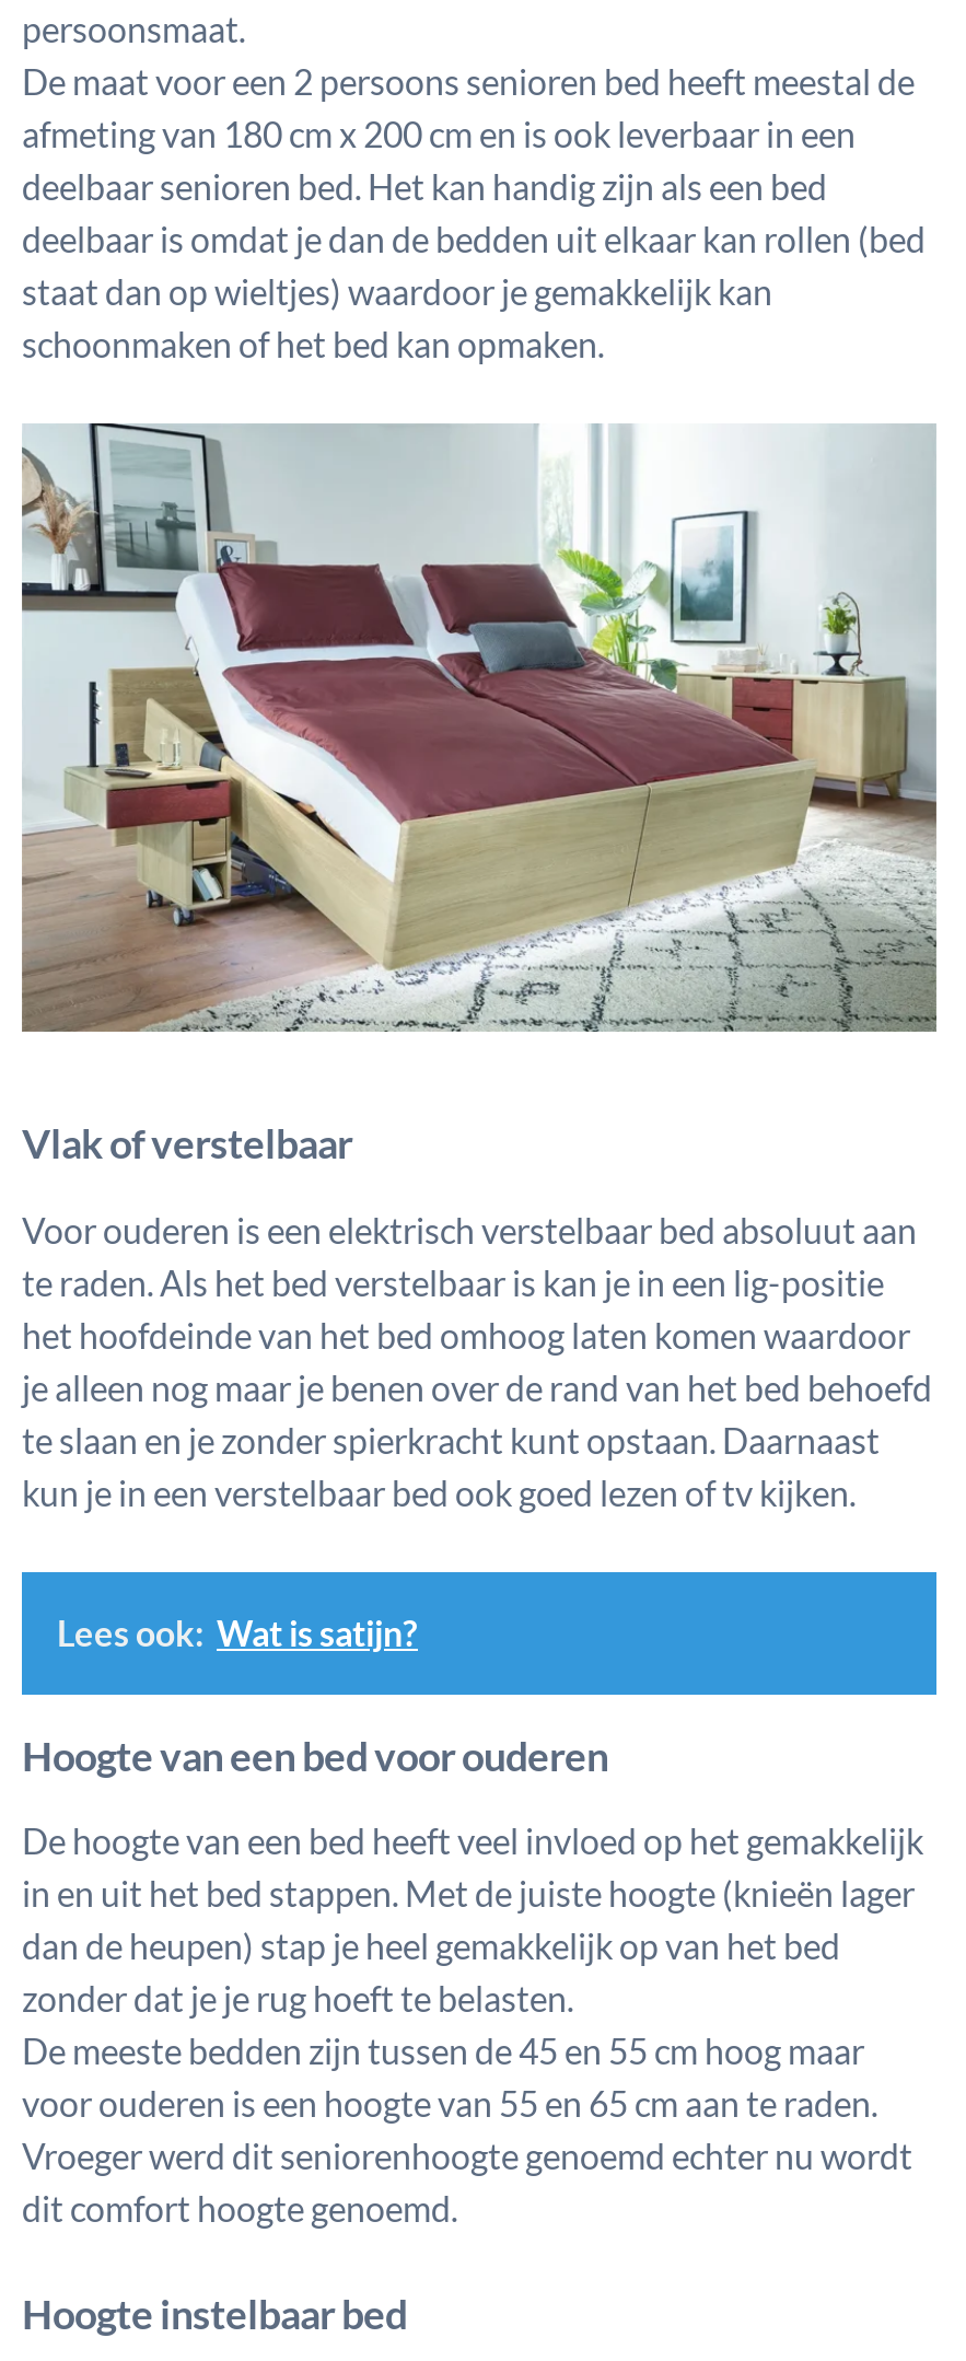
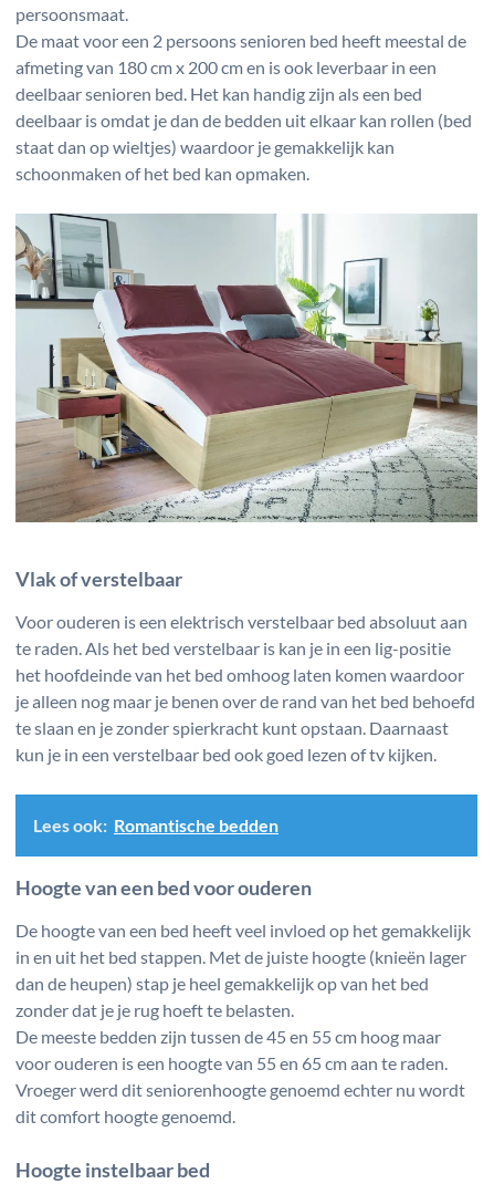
[57,1610,418,1652] Lees ook: Wat is satijn? -> [33,815,278,836] Lees ook: Romantische bedden

